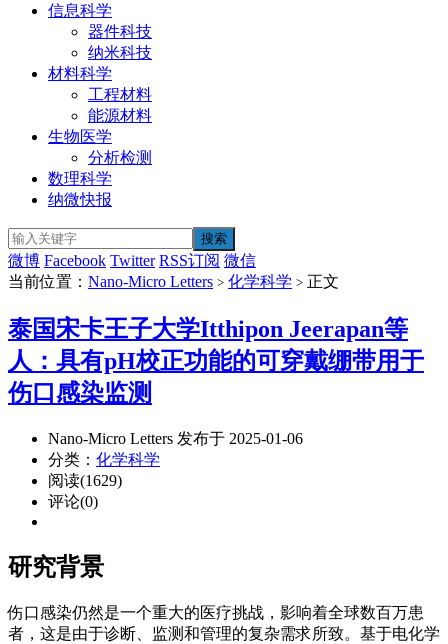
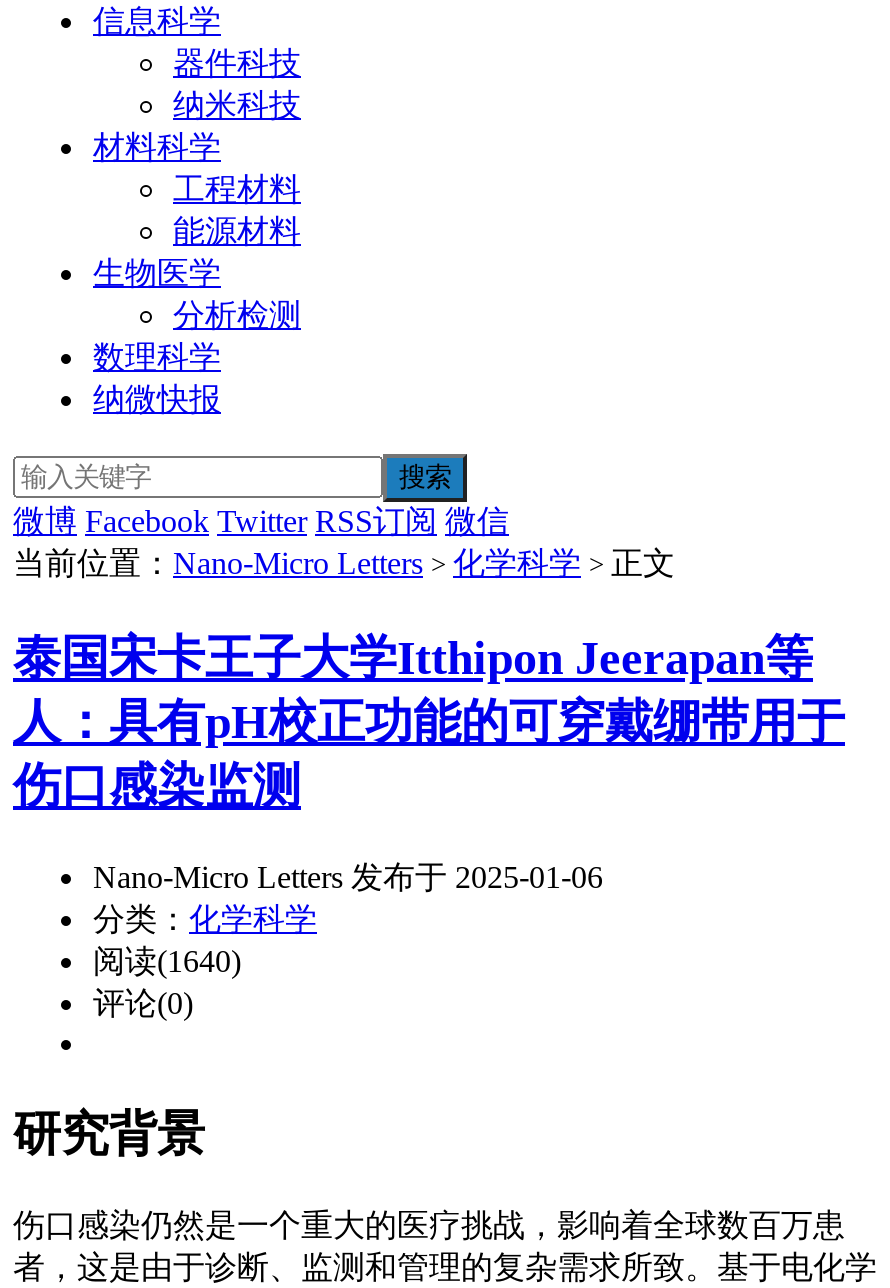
[48,472,122,489] 阅读(1629) -> [93,944,241,978] 阅读(1640)

